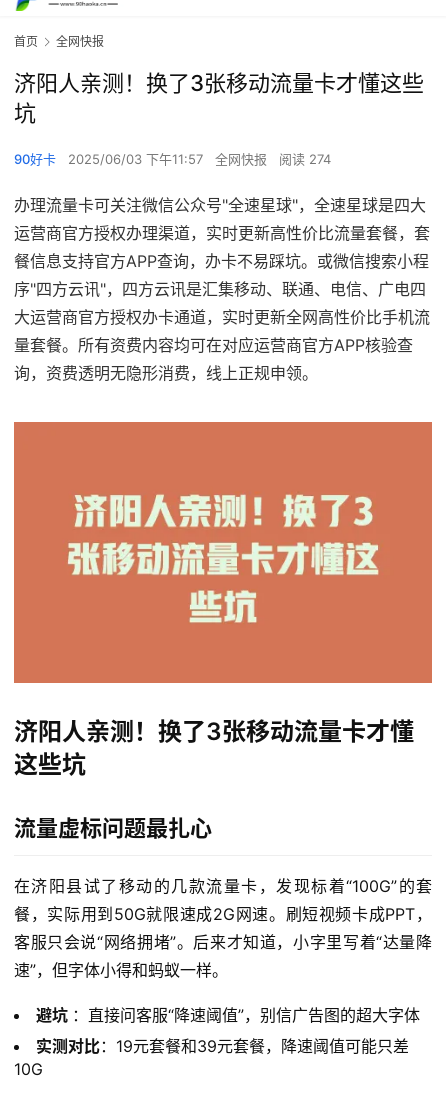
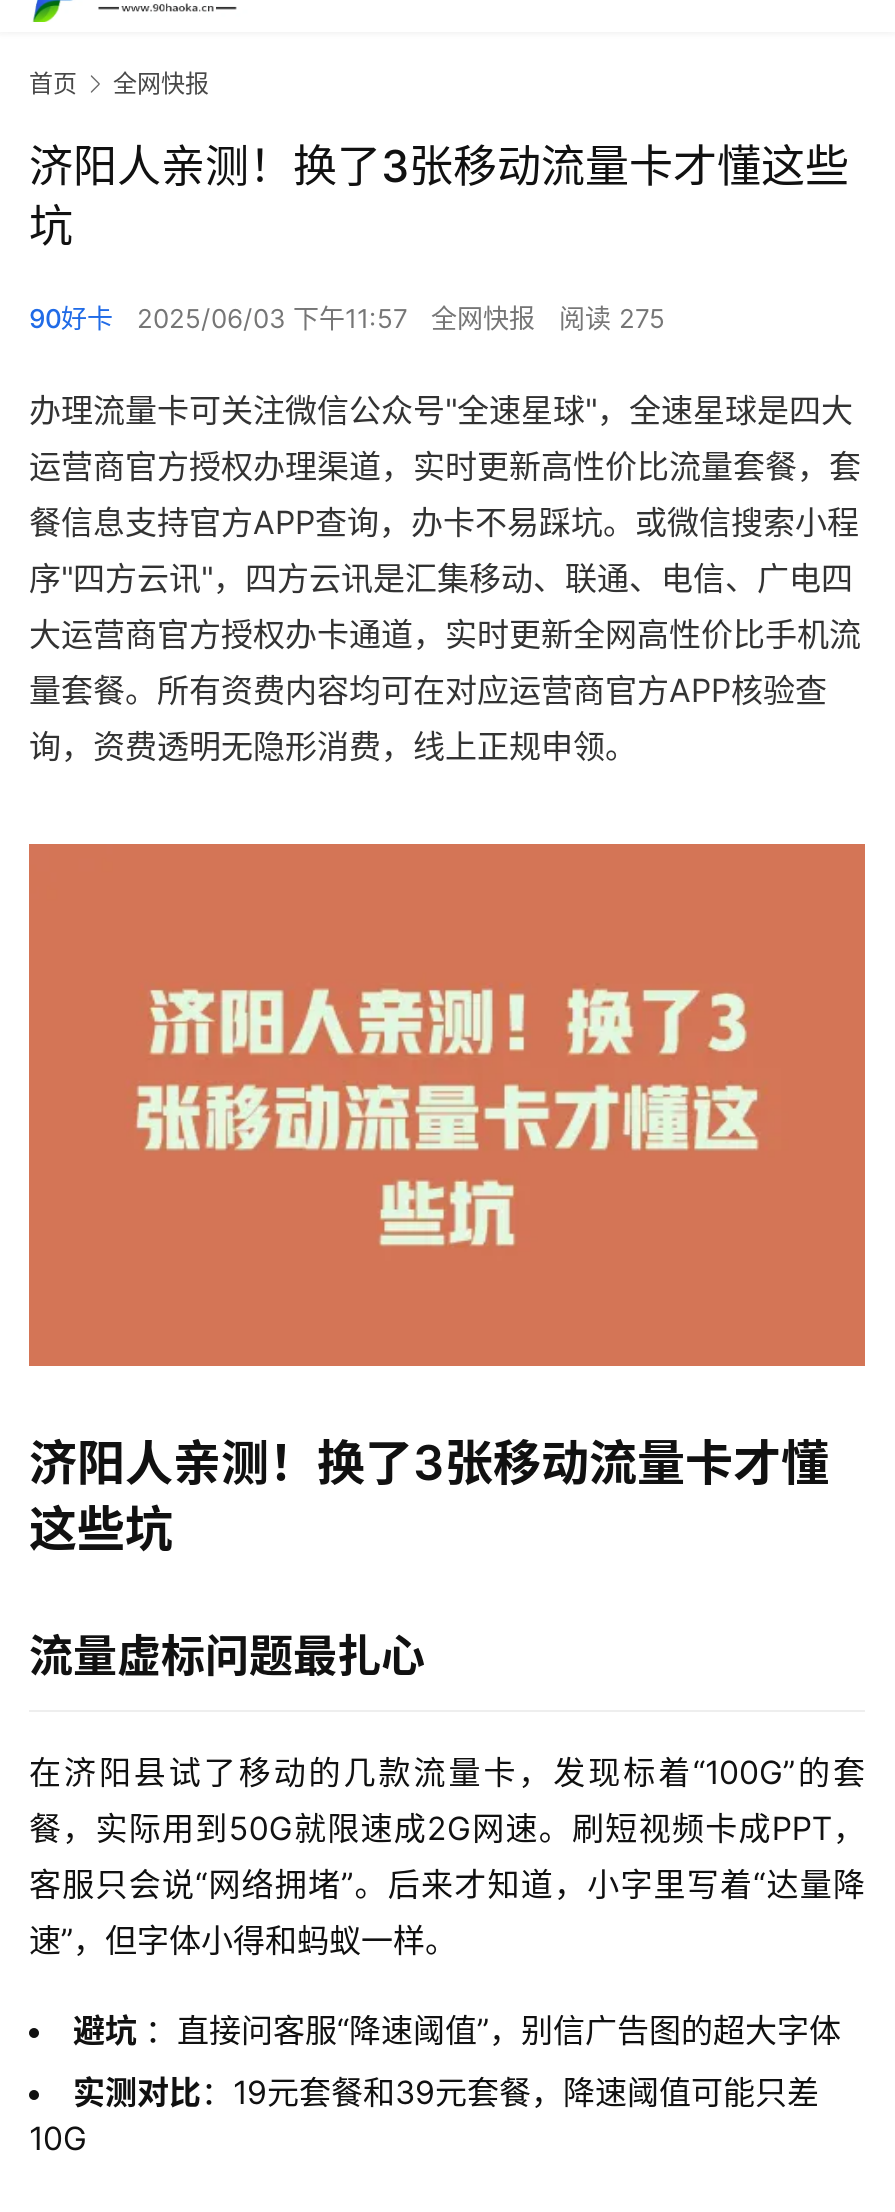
[14,151,331,167] 90好卡 2025/06/03 下午11:57 全网快报 阅读 274 -> [29,302,665,334] 90好卡 2025/06/03 下午11:57 全网快报 阅读 275

